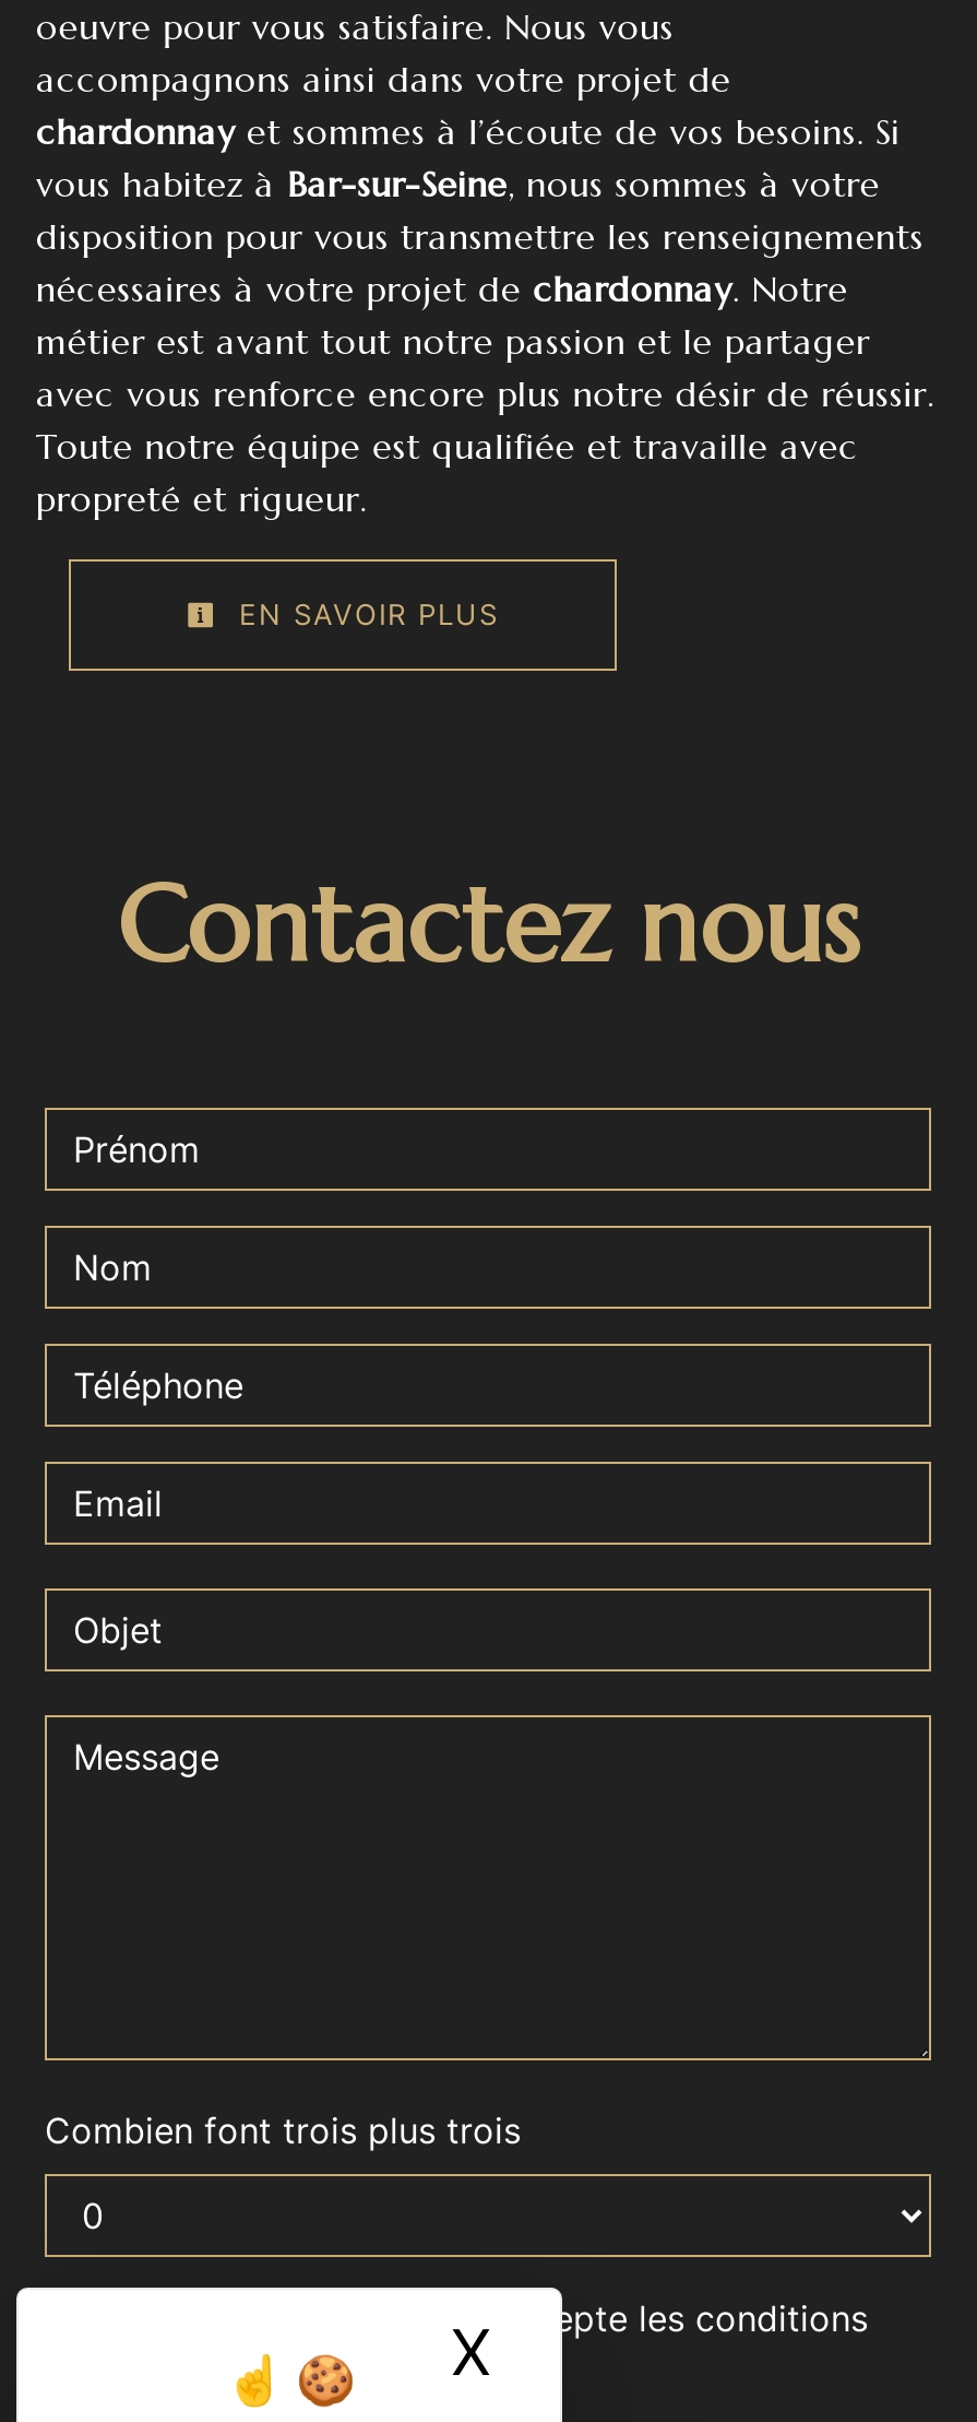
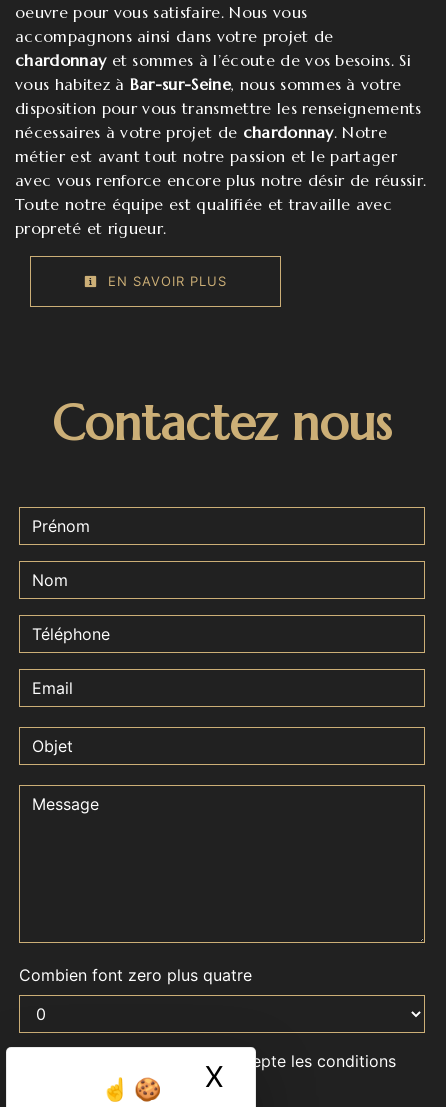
[45,2108,521,2152] Combien font trois plus trois -> [19,965,252,985] Combien font zero plus quatre

